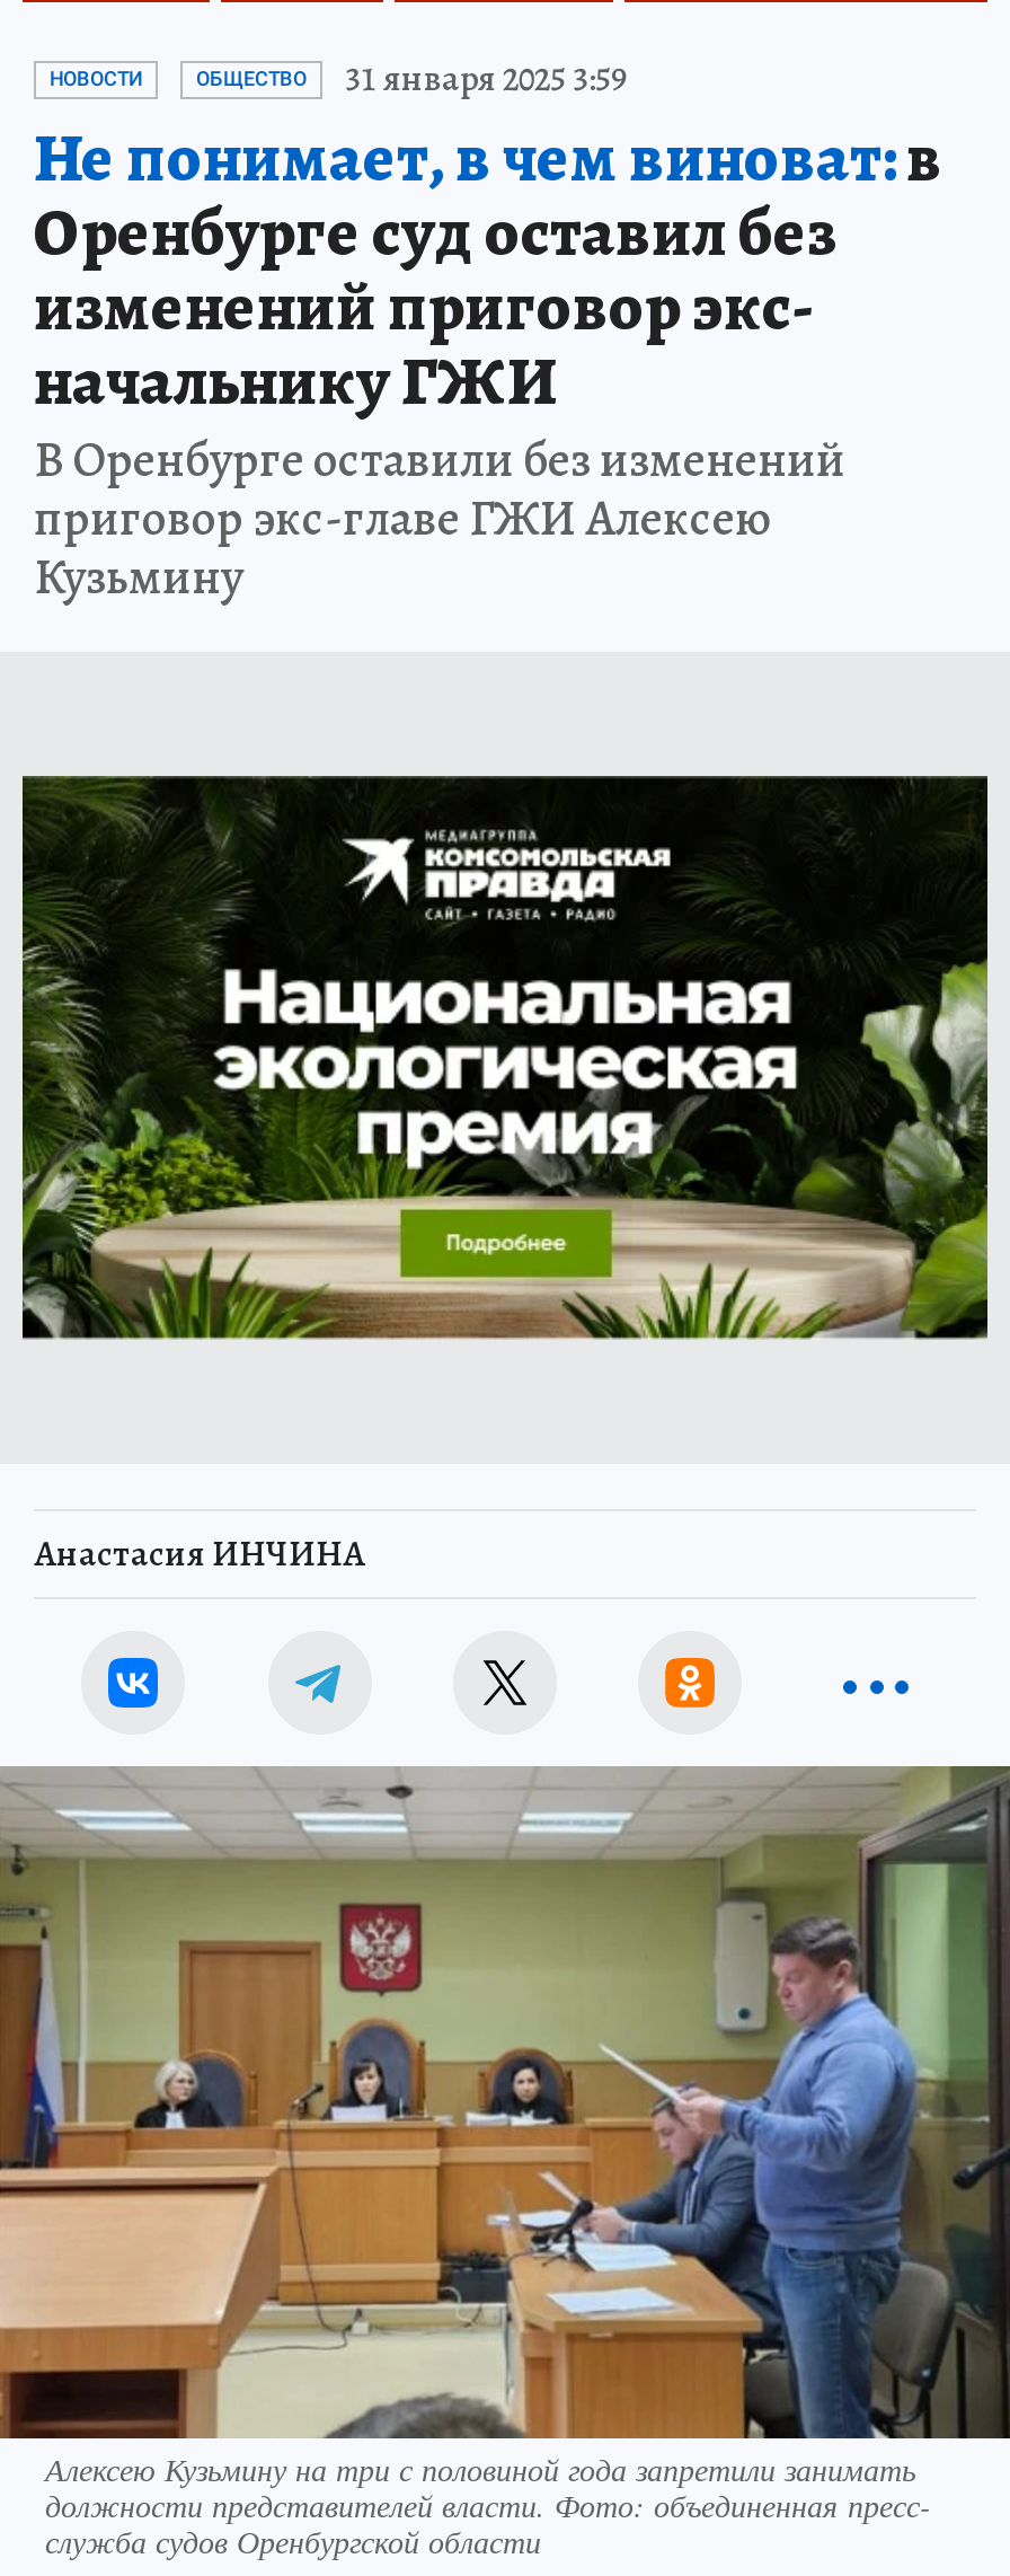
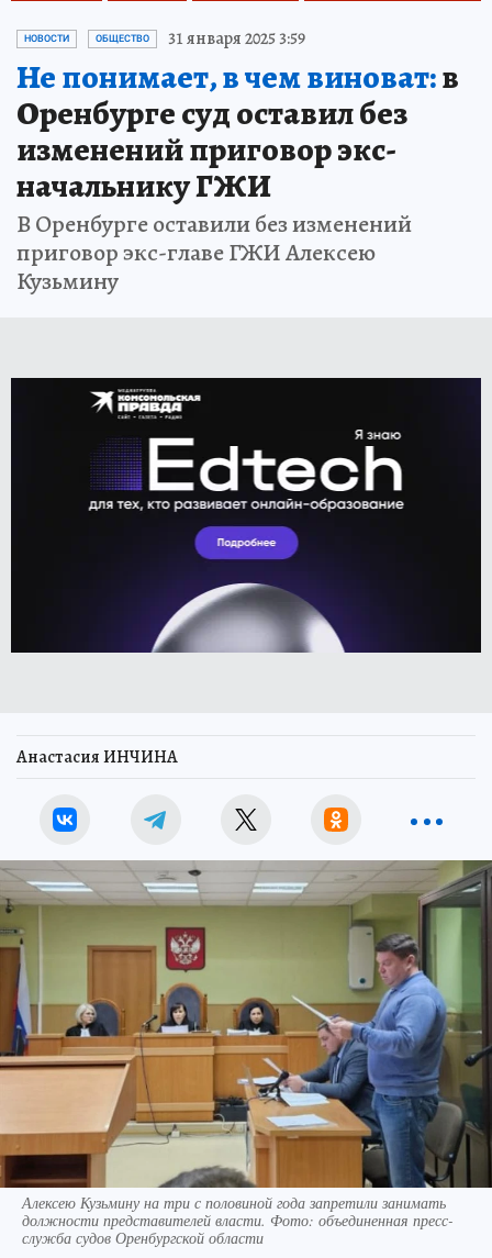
[20,776,990,1342] [image] -> [10,378,482,654] [image]

